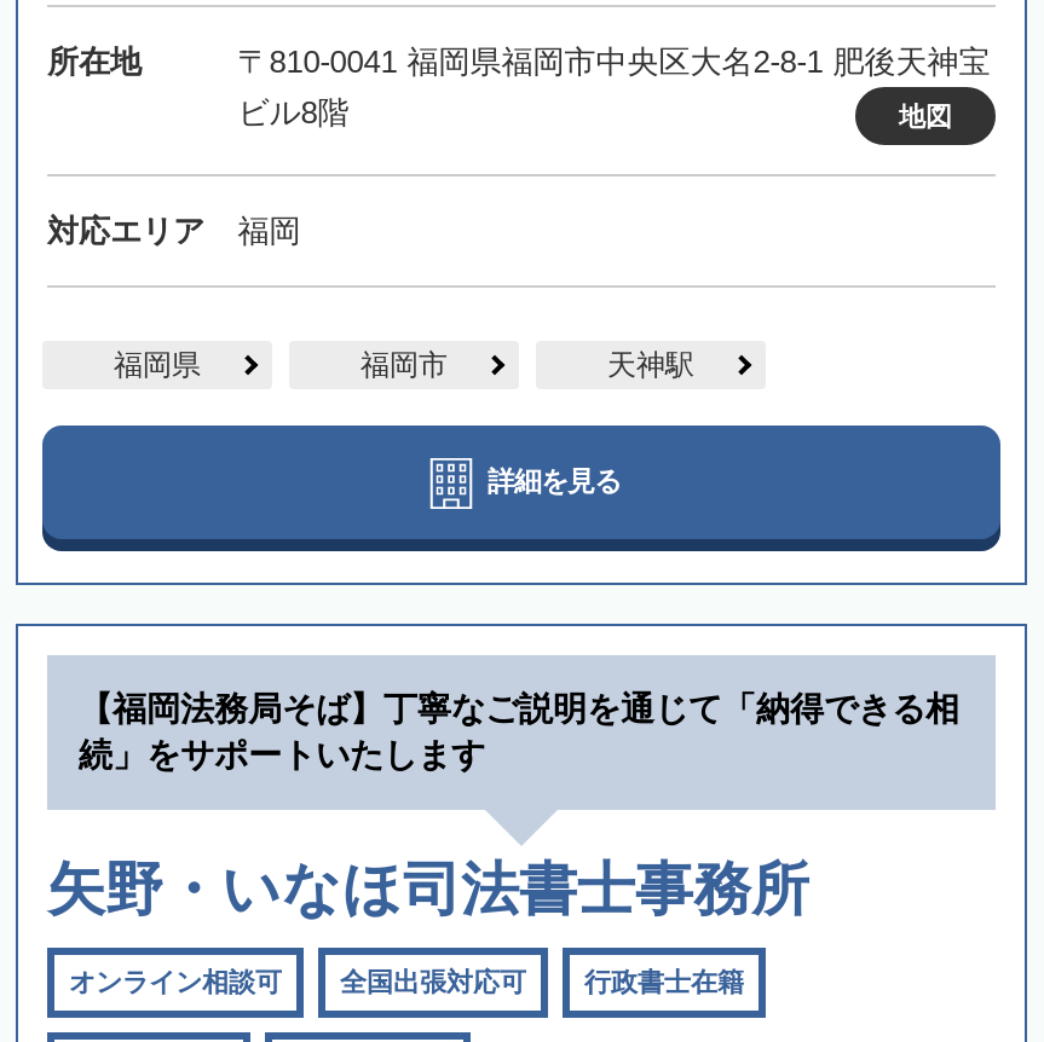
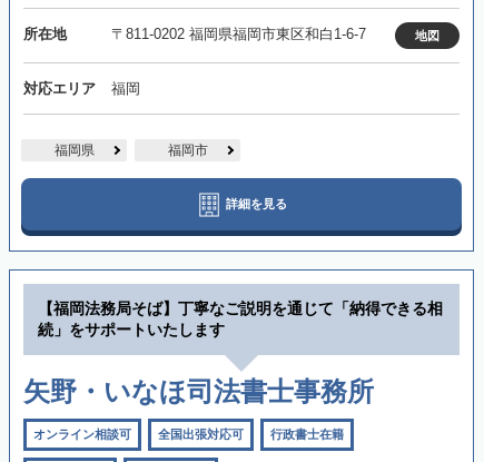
[238,45,990,132] 〒810-0041 福岡県福岡市中央区大名2-8-1 肥後天神宝 | ビル8階 -> [111,26,366,43] 〒811-0202 福岡県福岡市東区和白1-6-7
[607,349,694,383] 天神駅 -> none

